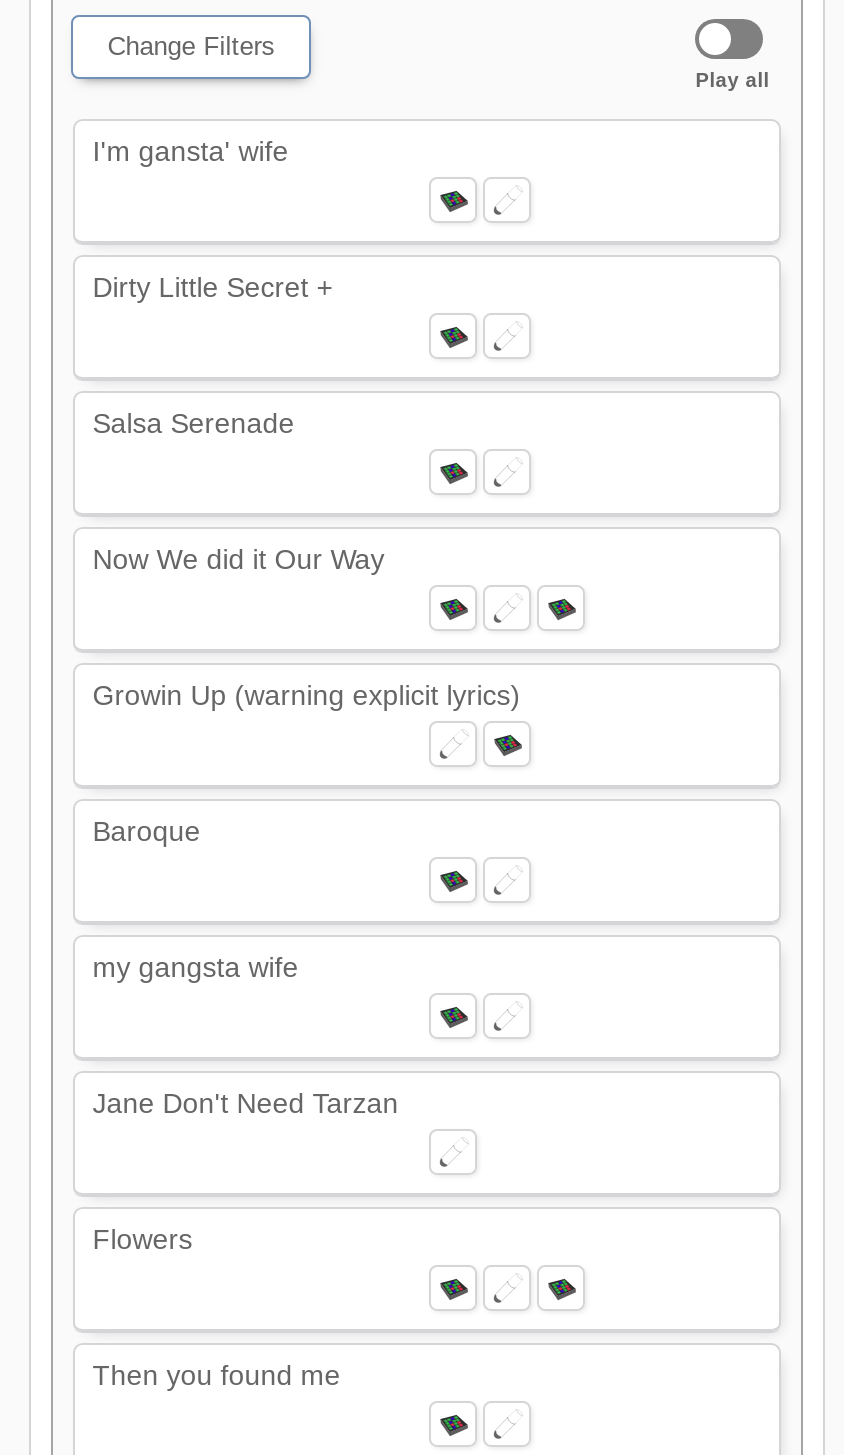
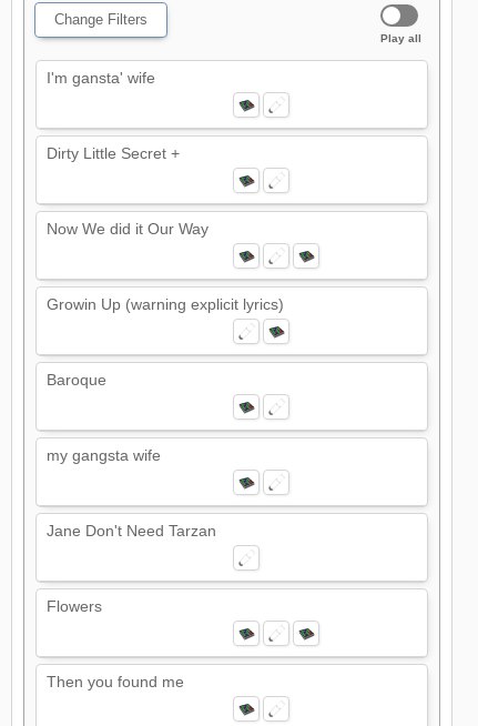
[93,407,295,439] Salsa Serenade -> none

